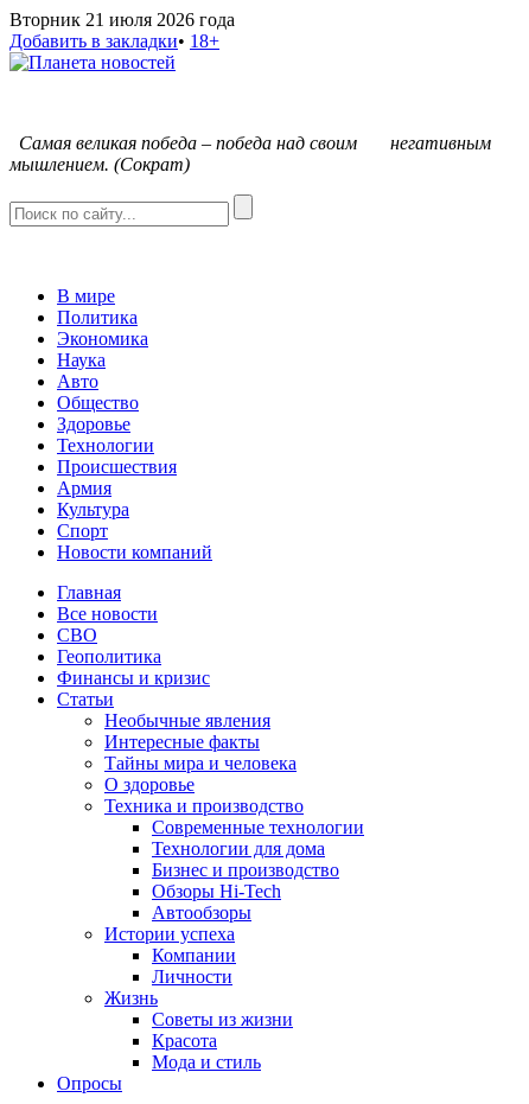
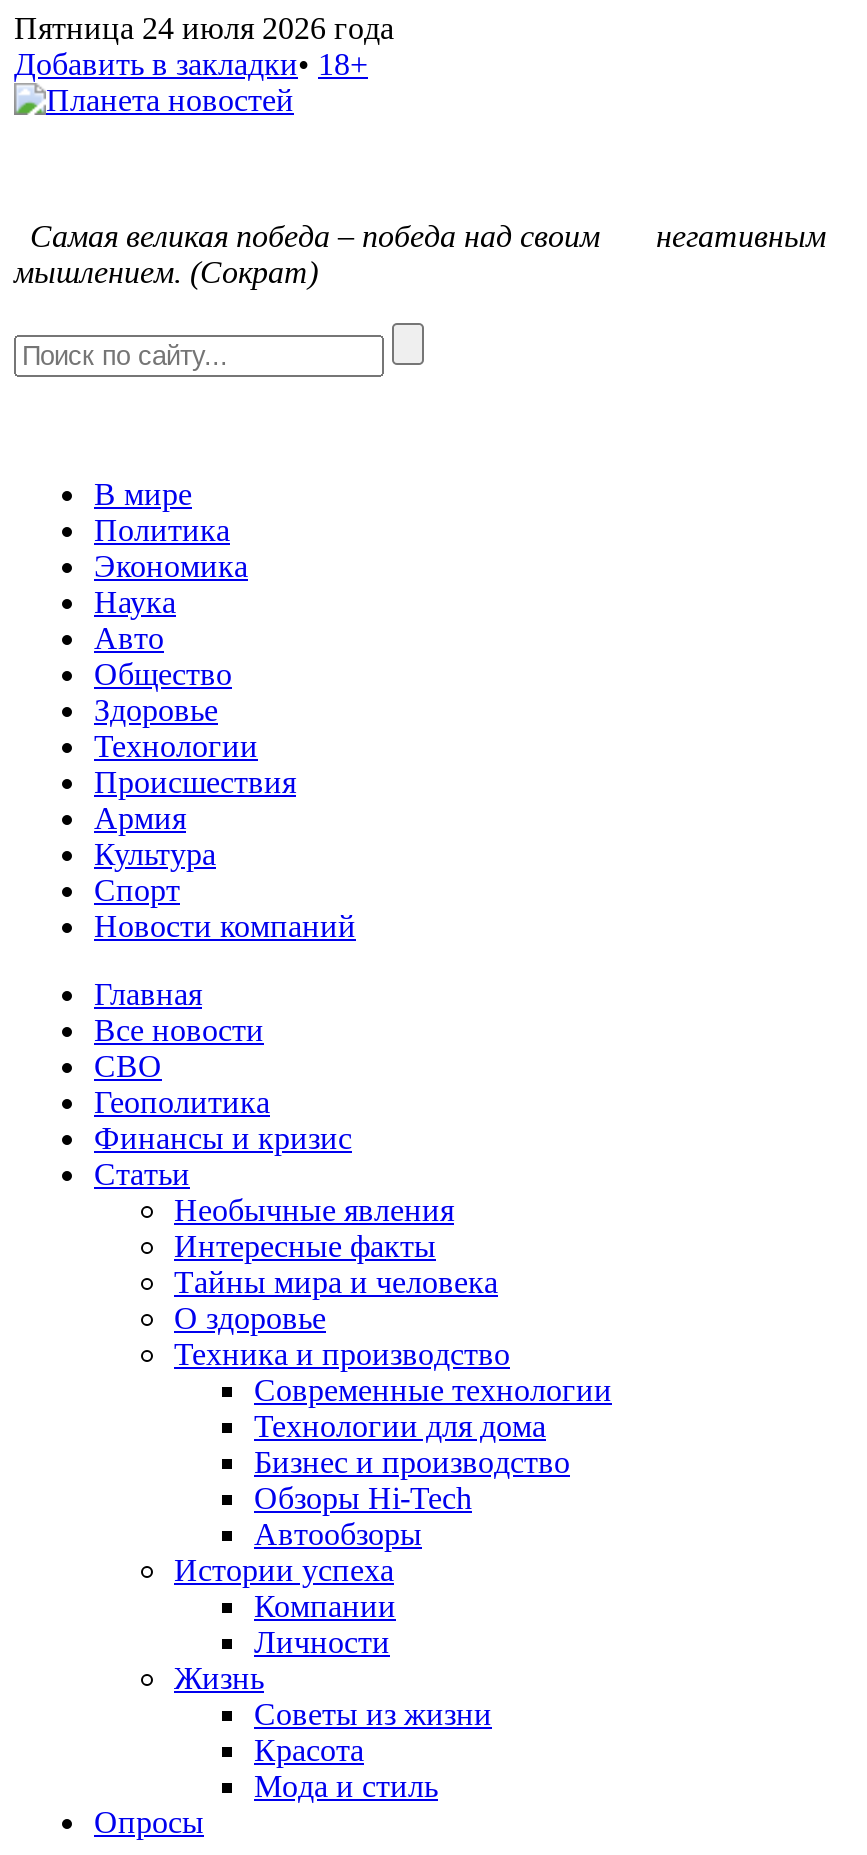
[9,9,235,30] Вторник 21 июля 2026 года -> [14,11,394,45] Пятница 24 июля 2026 года

